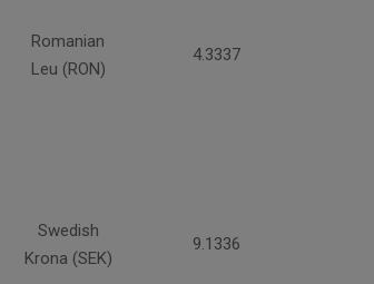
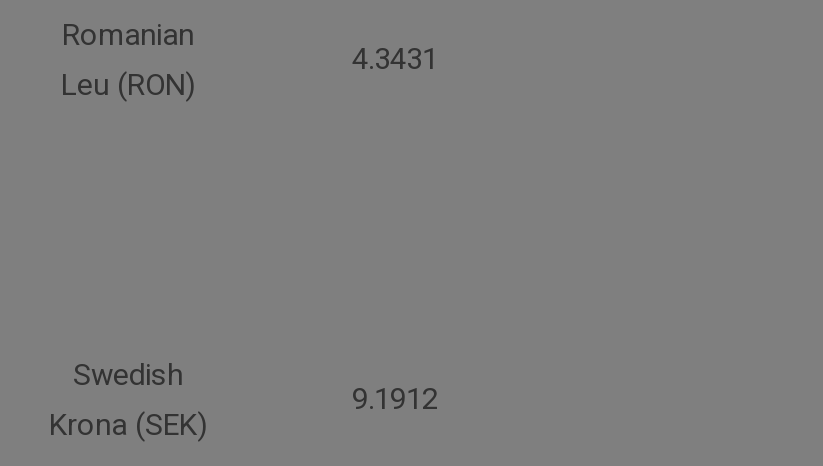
[193,45,240,65] 4.3337 -> [352,41,438,77] 4.3431
[193,234,240,254] 9.1336 -> [352,381,438,417] 9.1912

